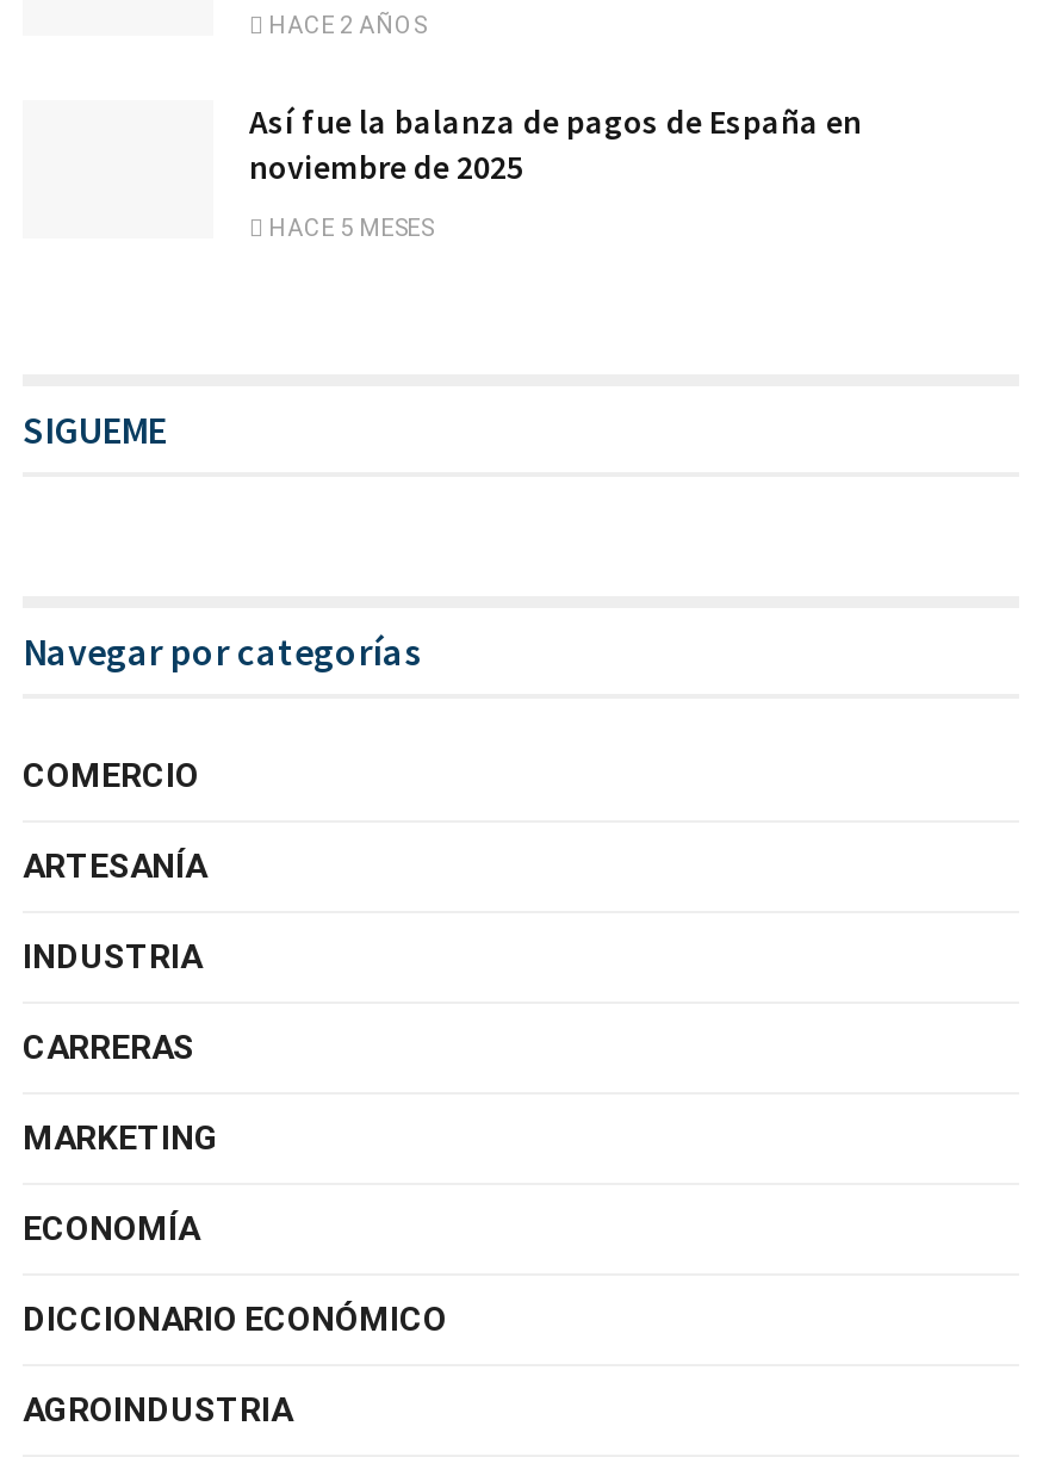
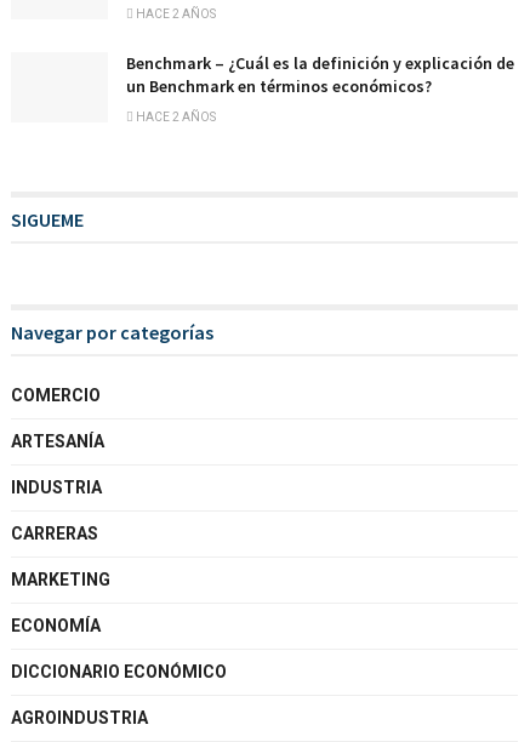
[249,101,862,190] Así fue la balanza de pagos de España en | noviembre de 2025 -> [126,53,514,98] Benchmark – ¿Cuál es la definición y explicación de | un Benchmark en términos económicos?
[263,216,433,242] HACE 5 MESES -> [133,111,216,124] HACE 2 AÑOS

